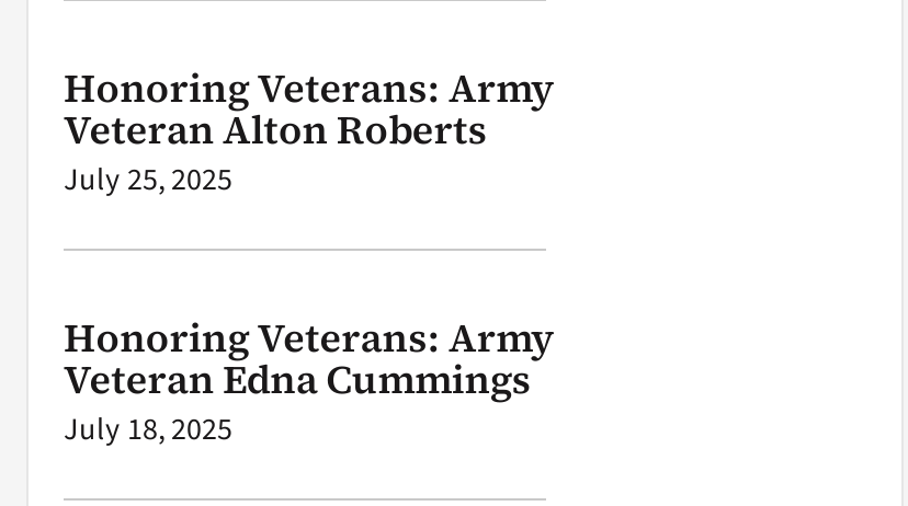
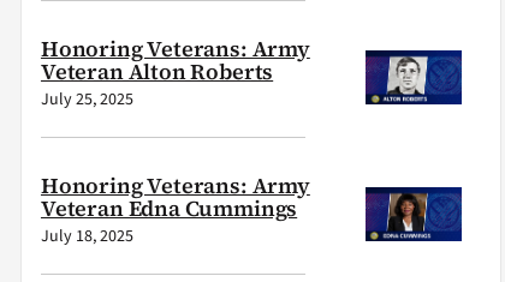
none -> [364,49,463,106] [image]
none -> [364,186,463,242] [image]

